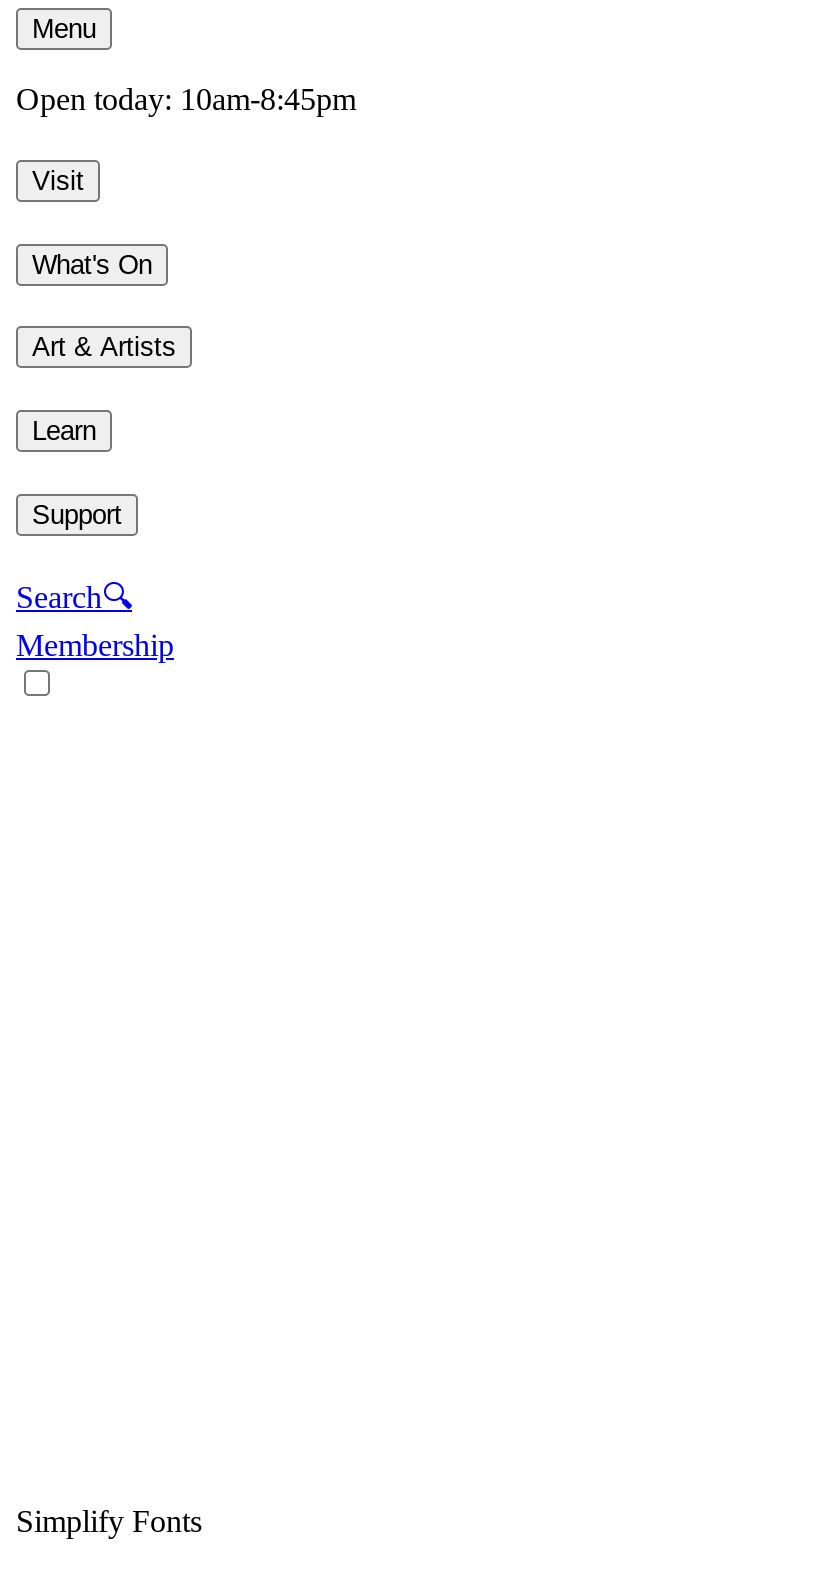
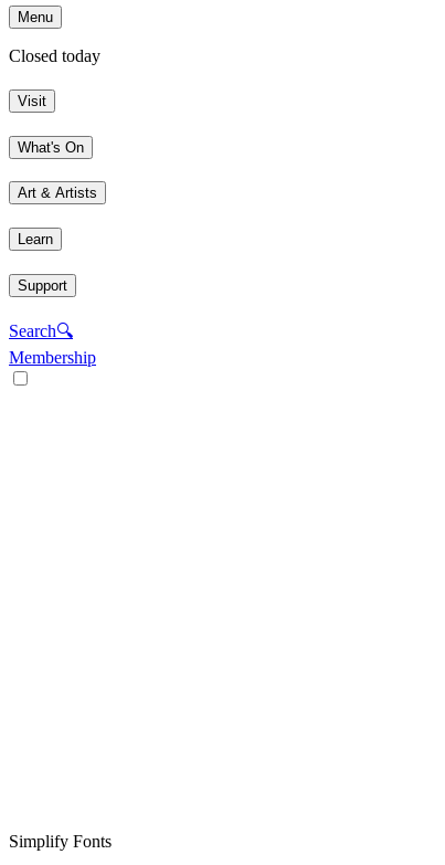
[16,83,356,117] Open today: 10am-8:45pm -> [9,47,100,66] Closed today

